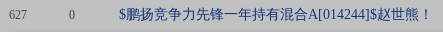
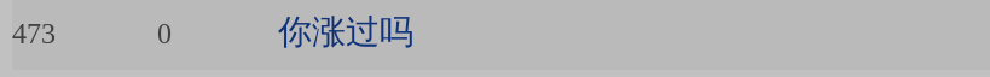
[9,8,27,22] 627 -> [12,17,56,51] 473
[119,7,433,22] $鹏扬竞争力先锋一年持有混合A[014244]$赵世熊！ -> [278,14,413,51] 你涨过吗

